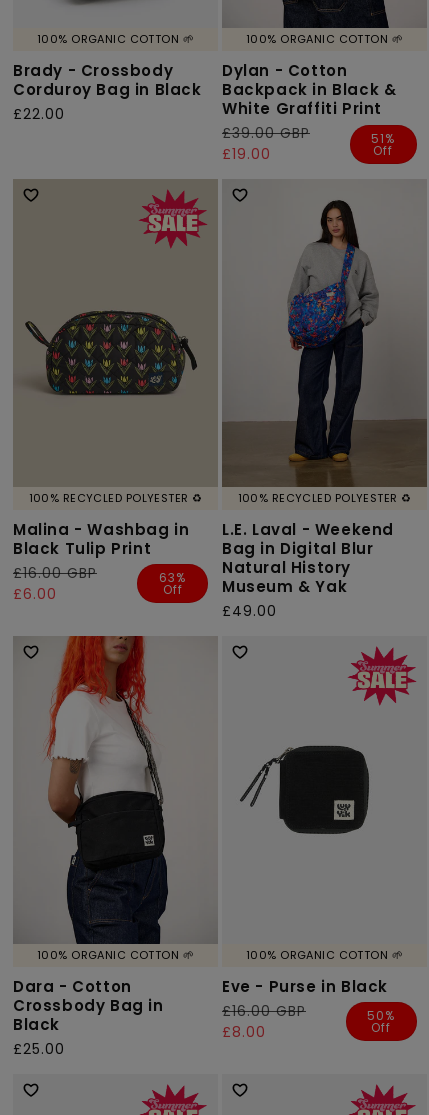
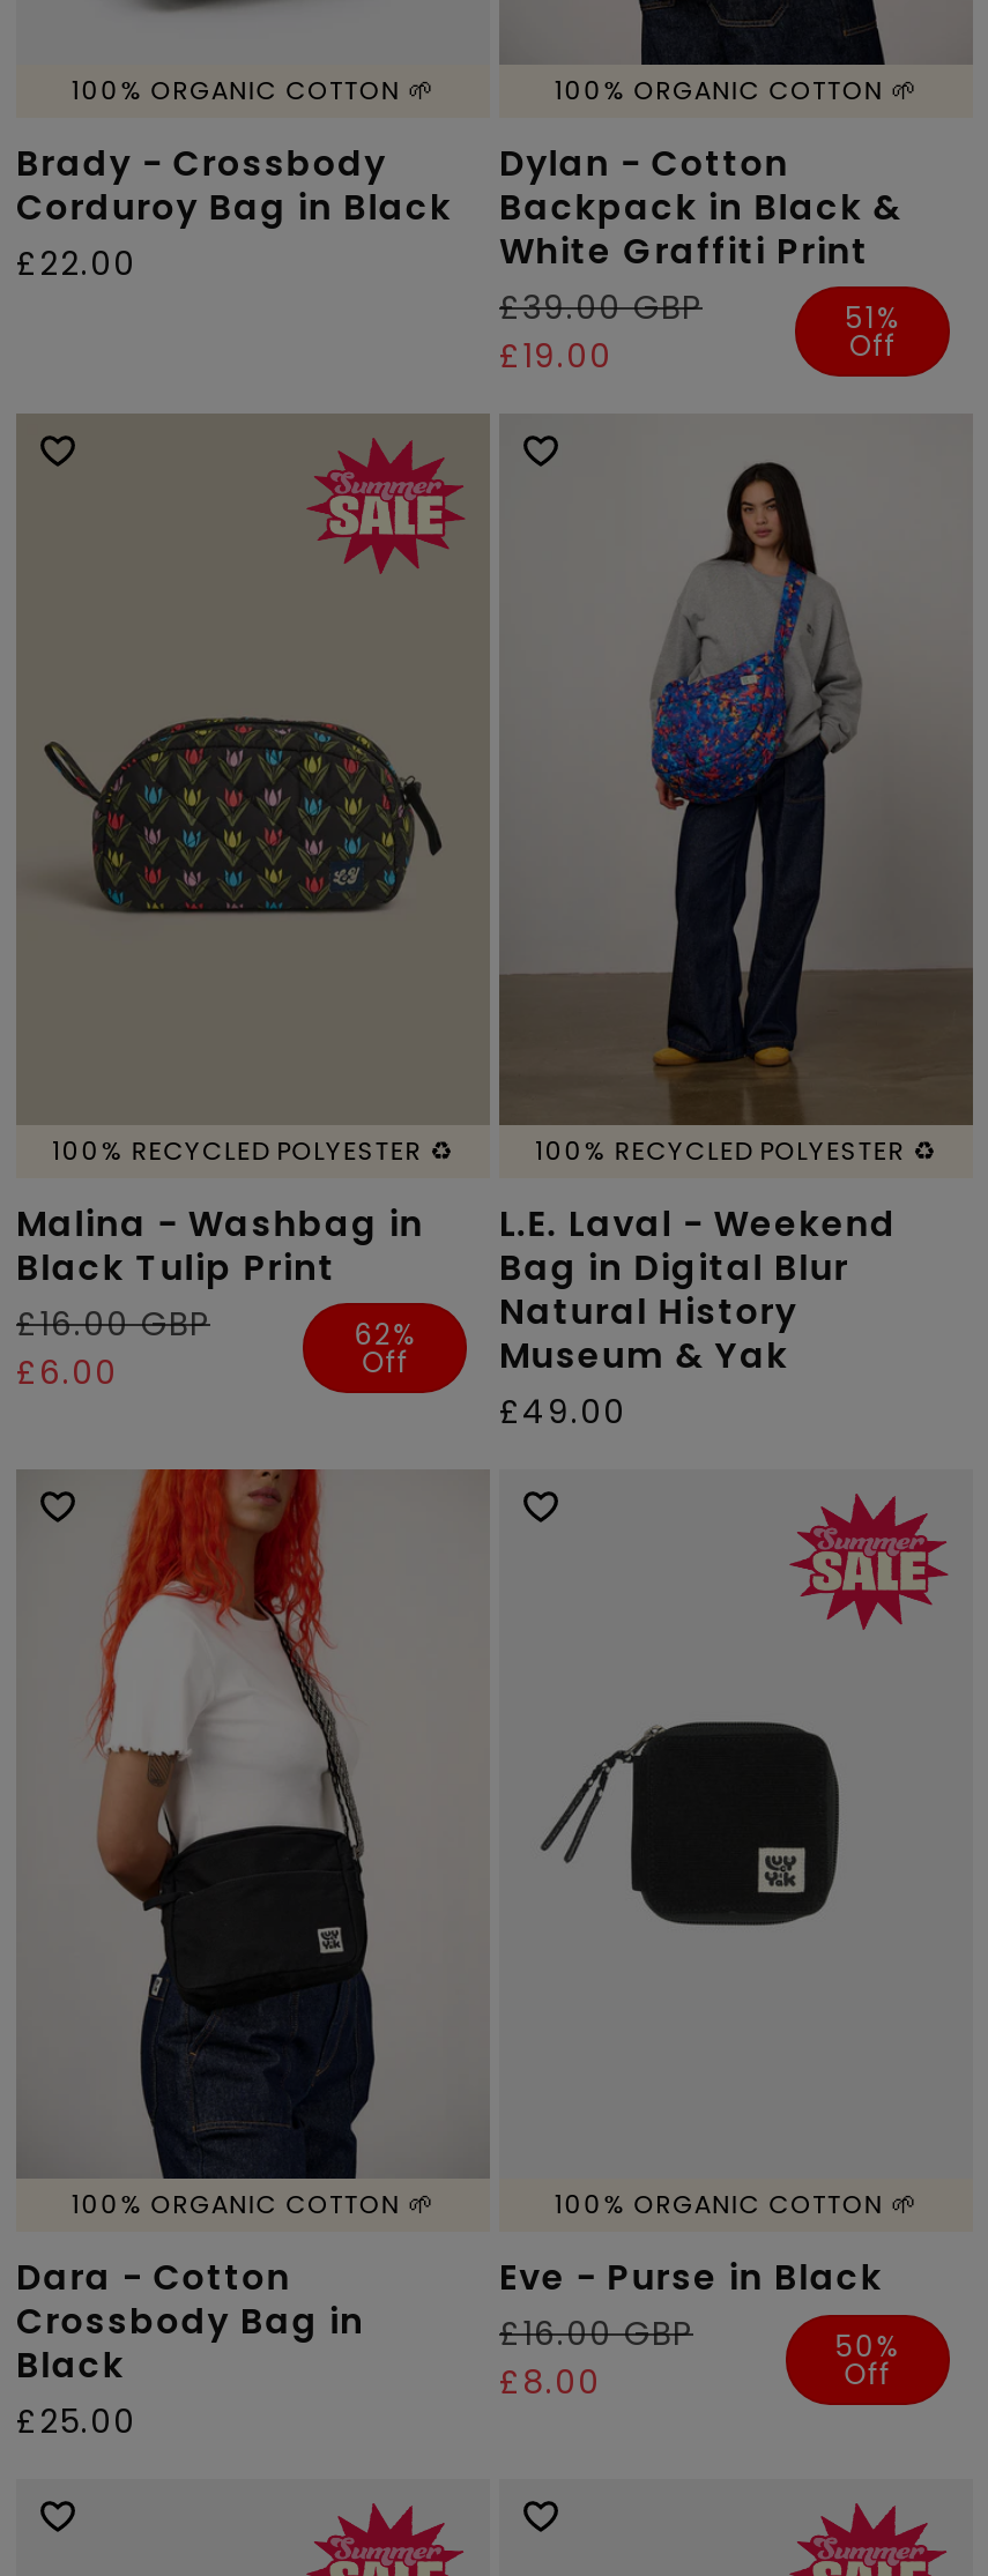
[159,569,186,586] 63% -> [354,1315,416,1355] 62%

